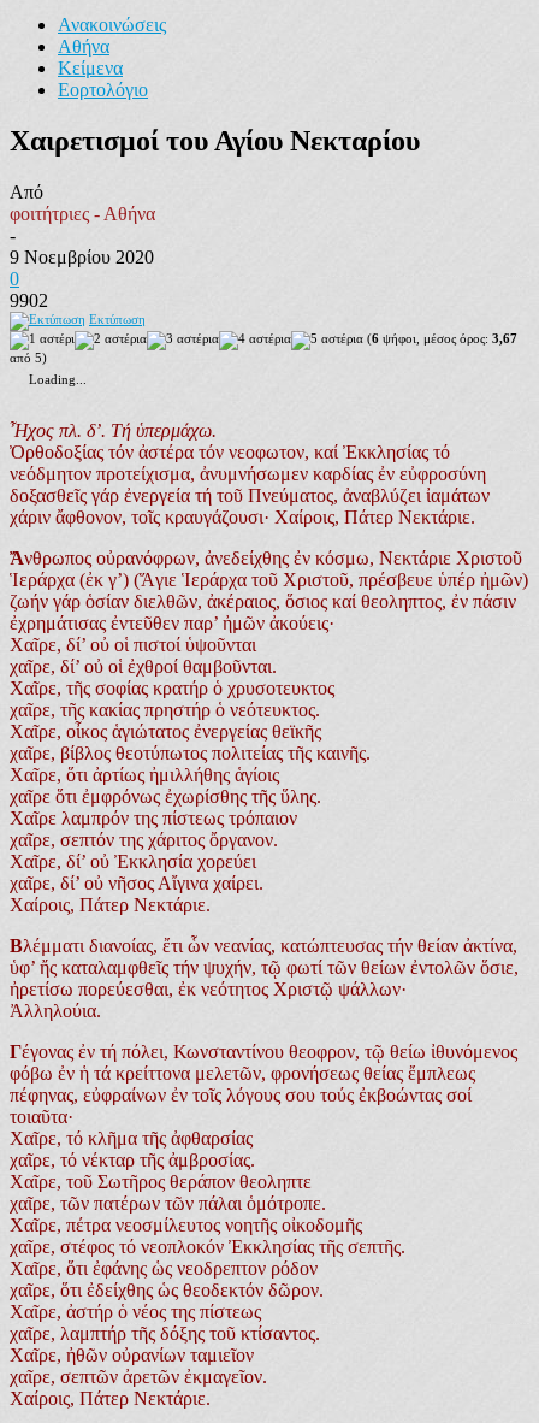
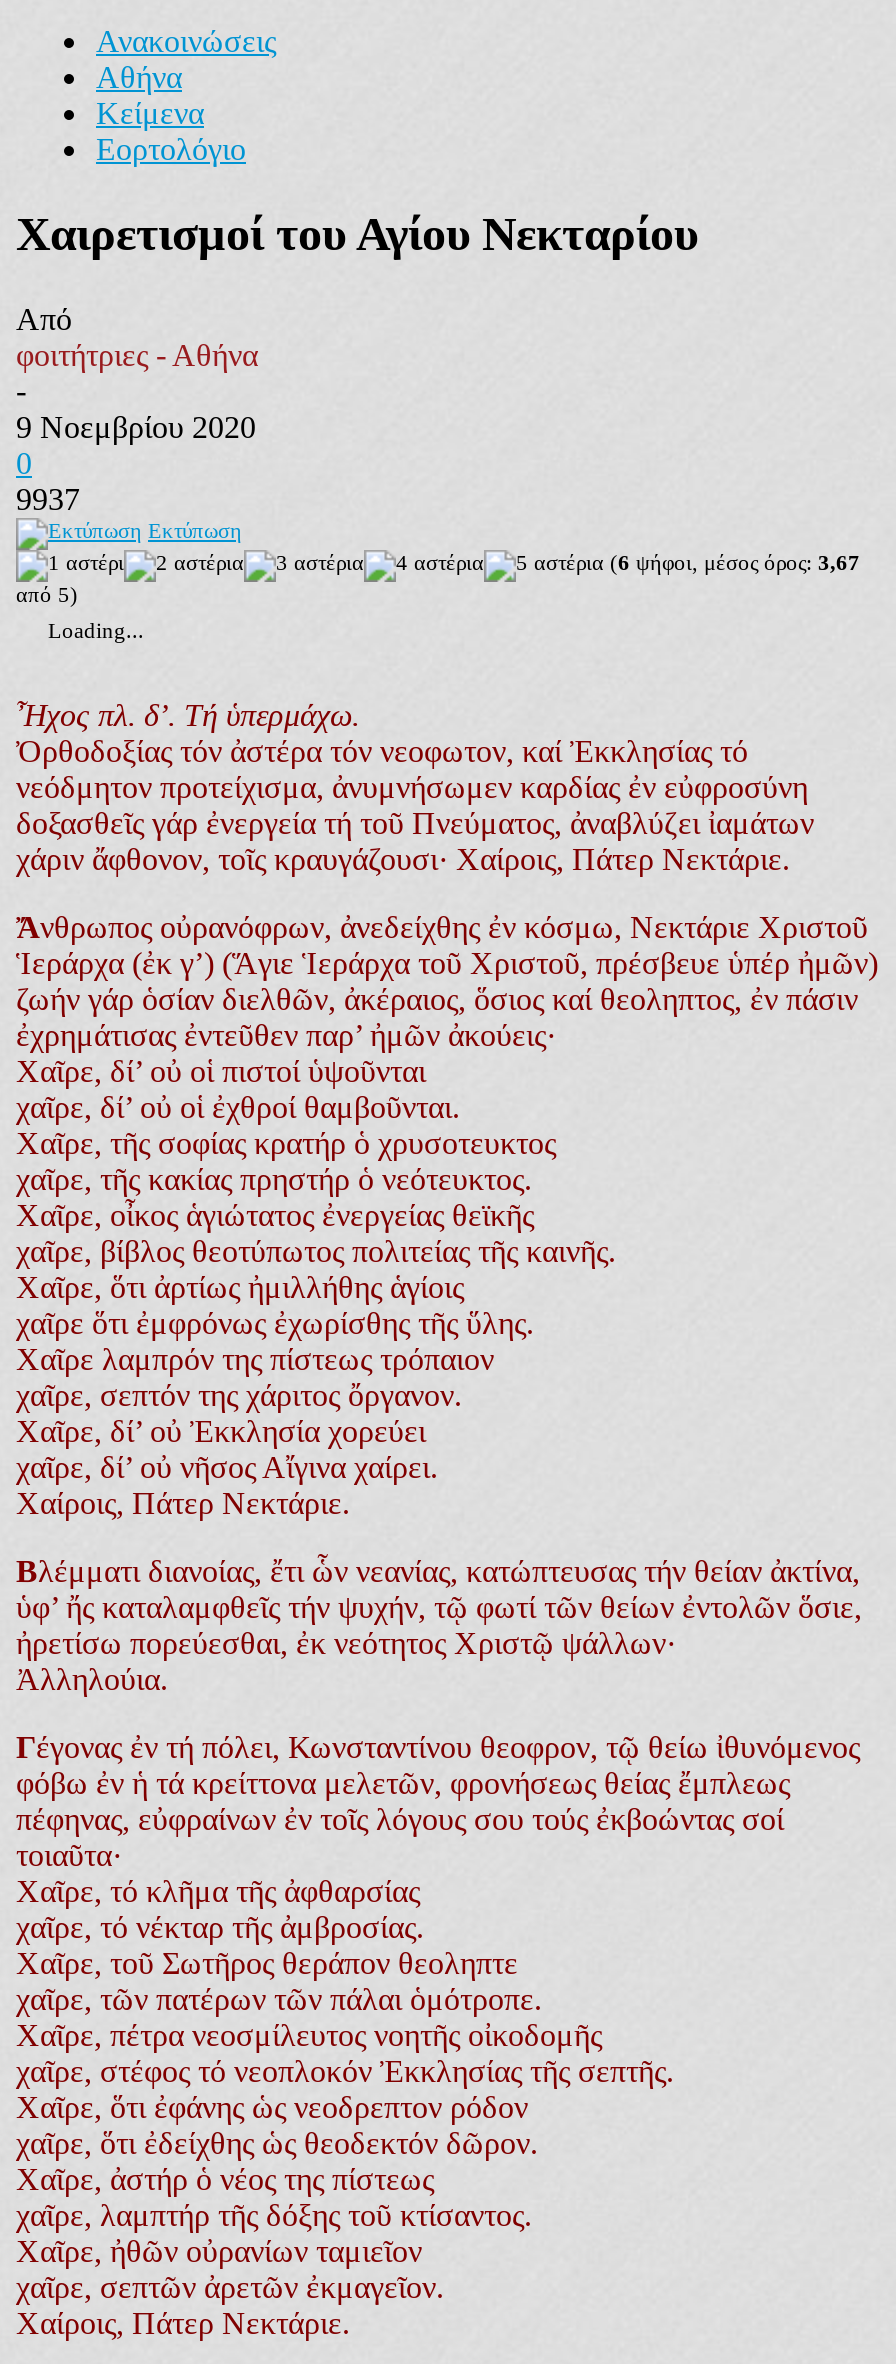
[10,290,48,310] 9902 -> [16,481,80,515] 9937

